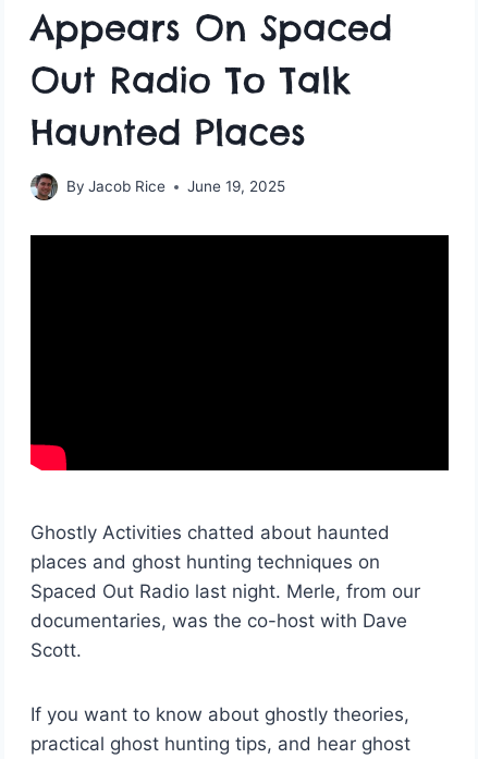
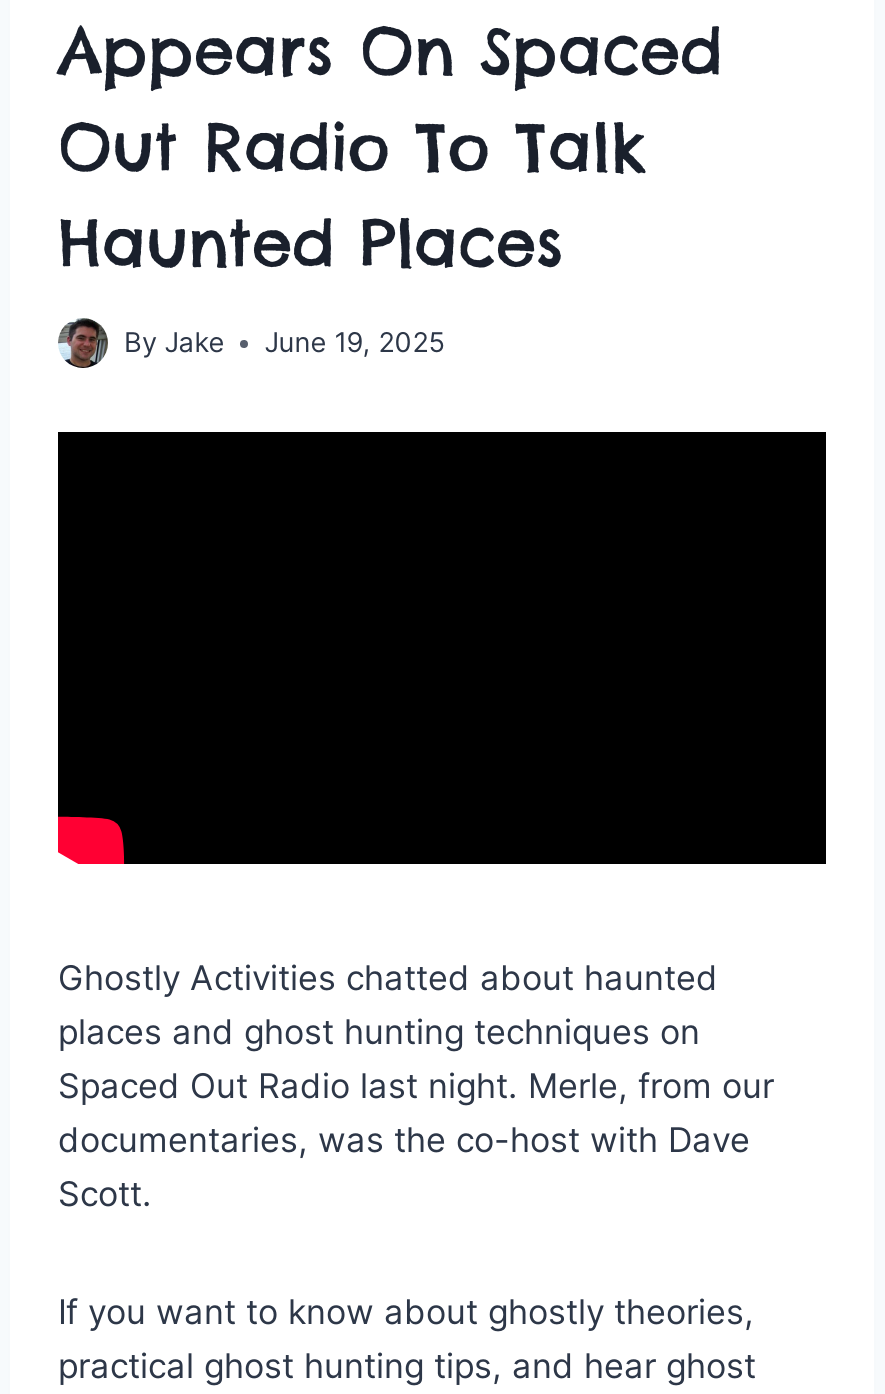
[66,178,166,195] By Jacob Rice -> [124,326,224,358] By Jake

